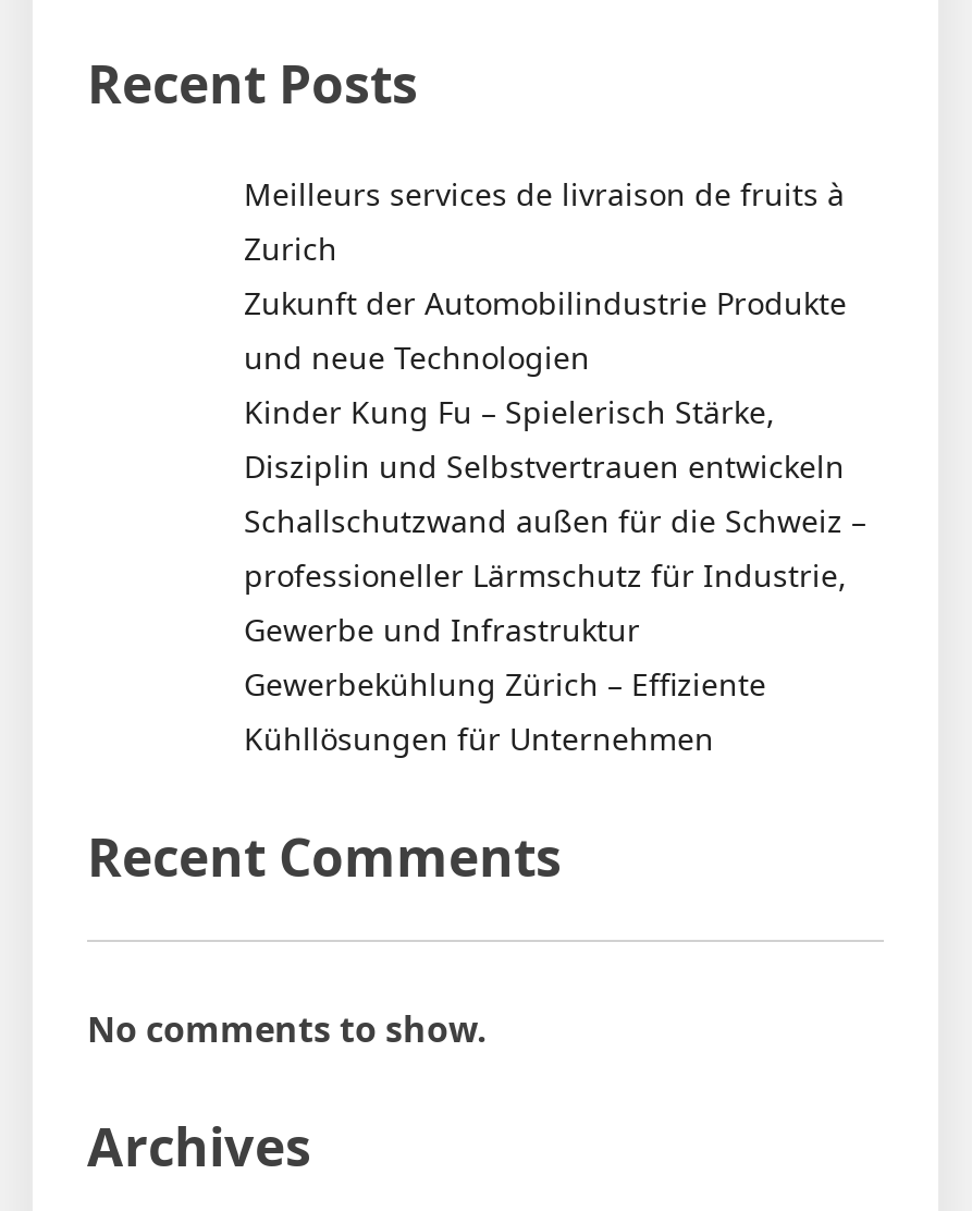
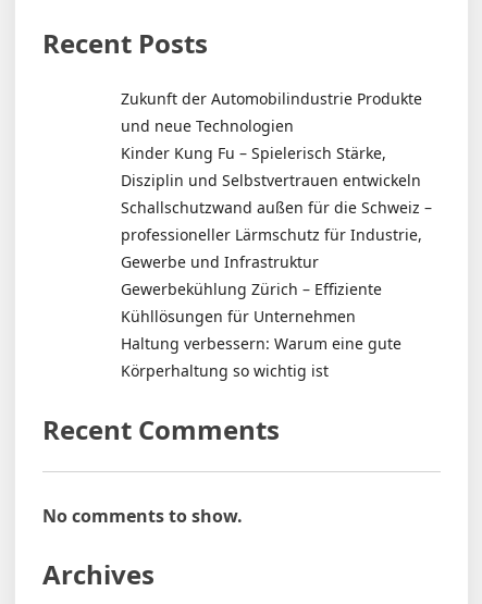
[244,173,845,269] Meilleurs services de livraison de fruits à | Zurich -> none
moved [244,282,866,759] -> [121,88,432,327]: Zukunft der Automobilindustrie Produkte | und neue Technologien | Kinder Kung Fu – Spielerisch Stärke, | ... | Gewerbekühlung Zürich – Effiziente | Kühllösungen für Unternehmen
none -> [121,333,401,381] Haltung verbessern: Warum eine gute | Körperhaltung so wichtig ist

